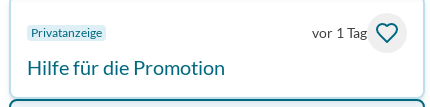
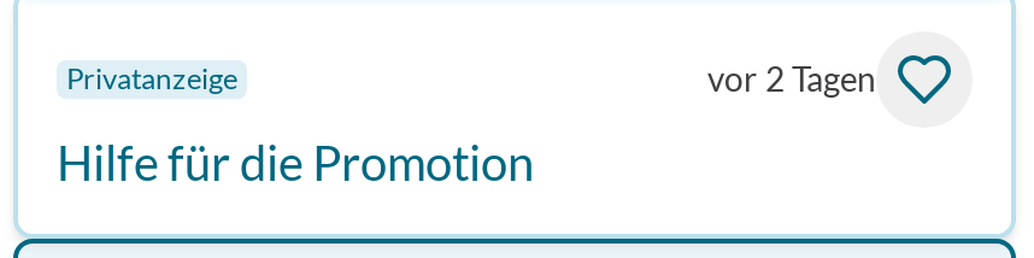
[312,24,367,41] vor 1 Tag -> [707,58,876,99] vor 2 Tagen

